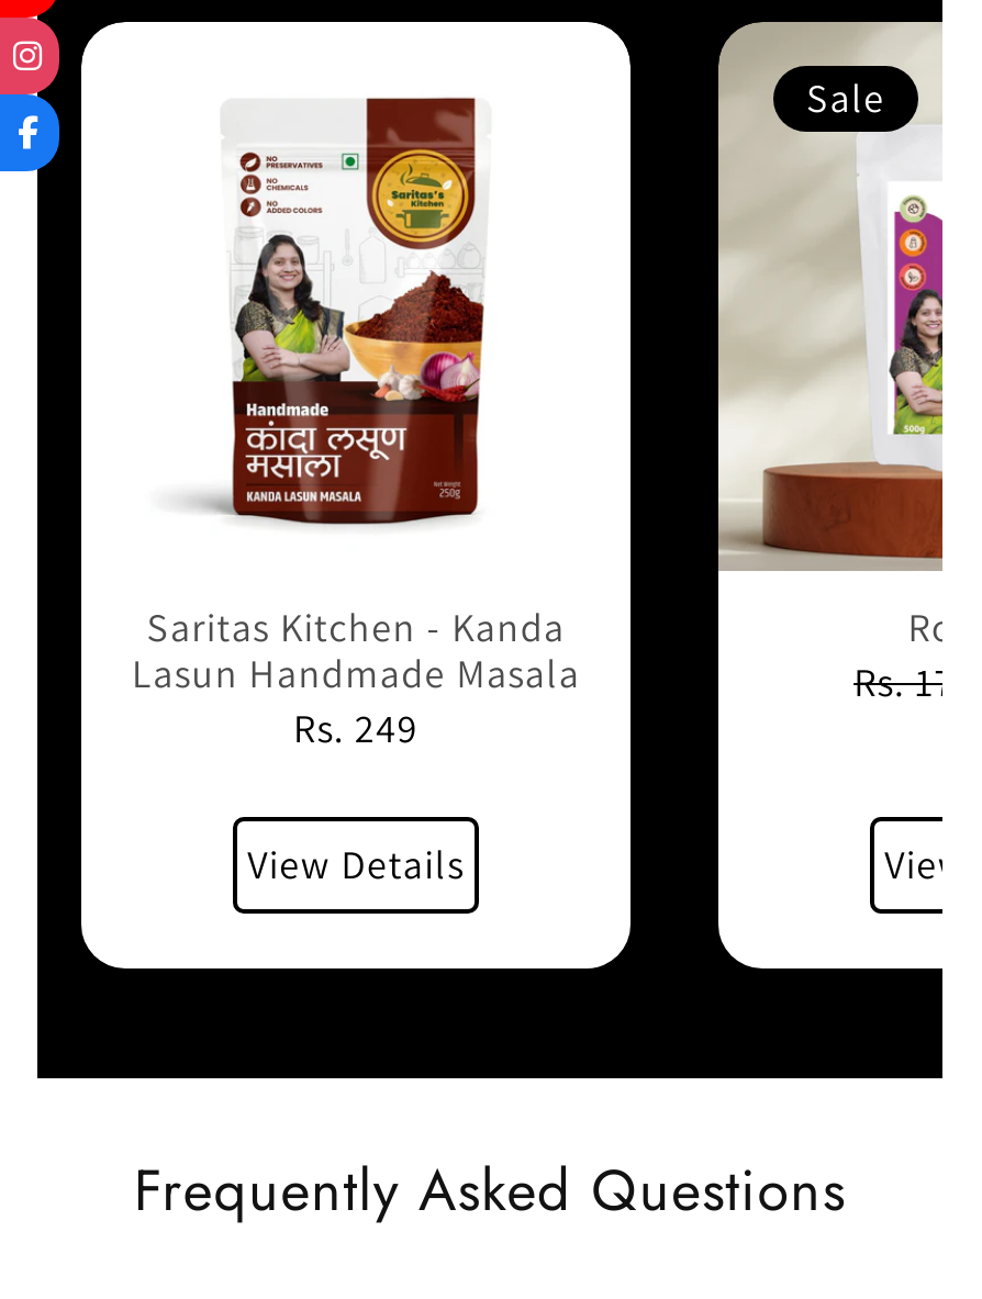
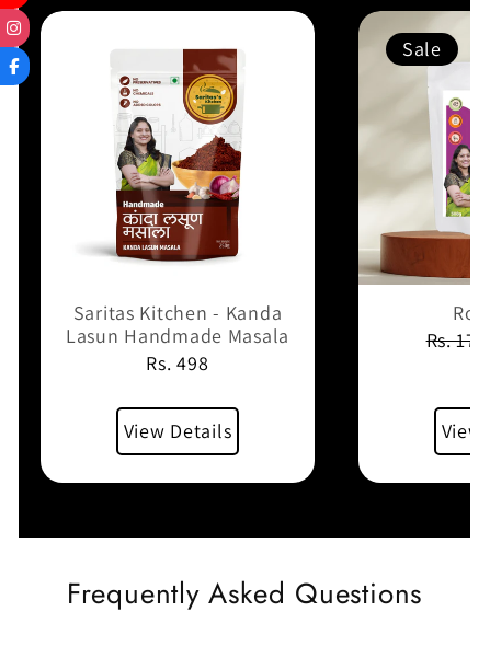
[293,702,419,753] Rs. 249 -> [146,350,209,375] Rs. 498

